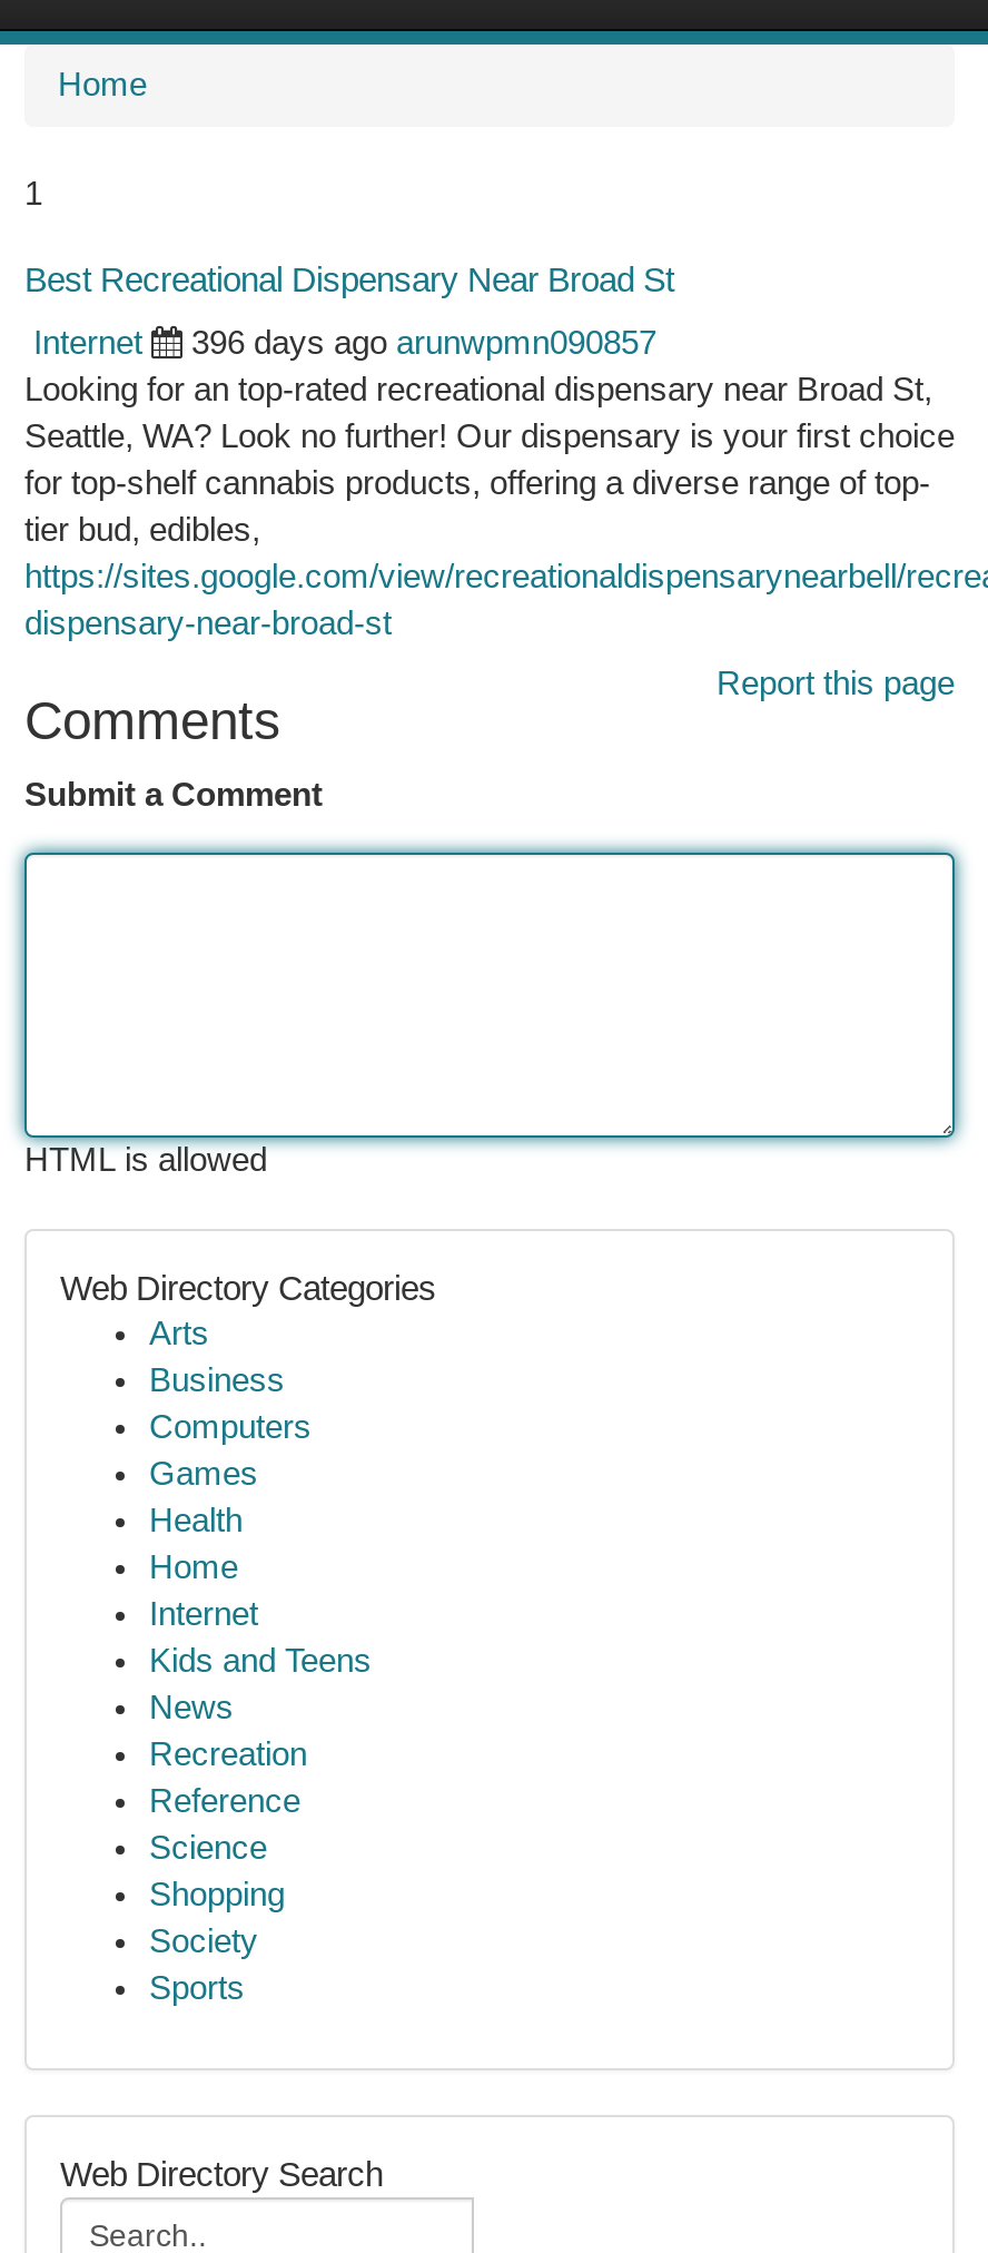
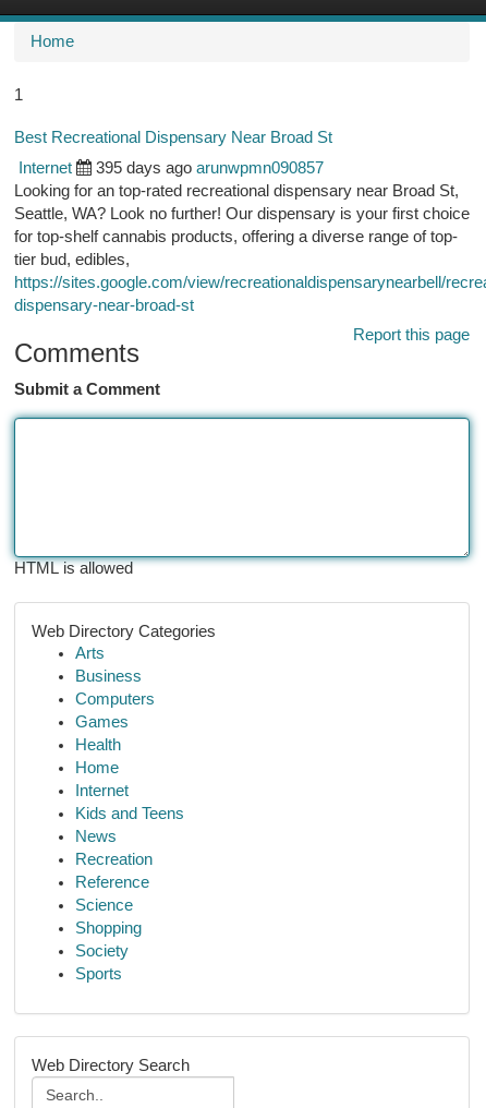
[191,325,656,361] 396 days ago arunwpmn090857 -> [96,159,324,177] 395 days ago arunwpmn090857

